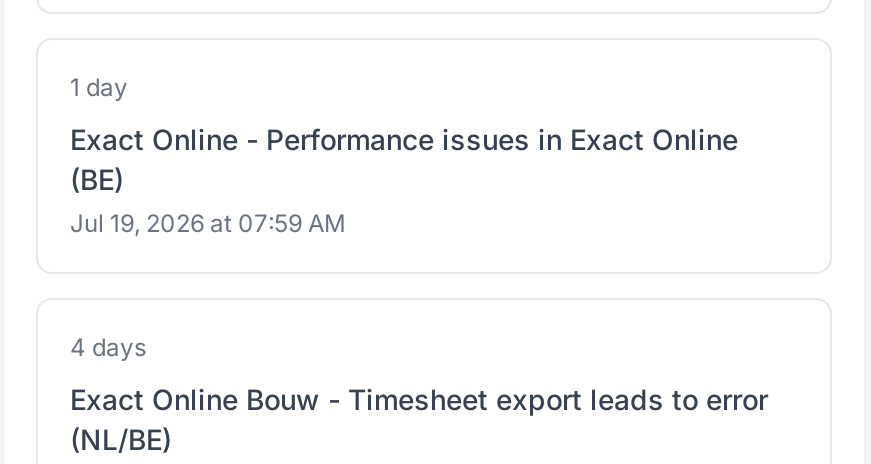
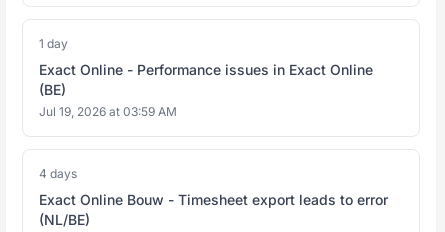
[70,208,346,238] Jul 19, 2026 at 07:59 AM -> [39,104,177,119] Jul 19, 2026 at 03:59 AM

